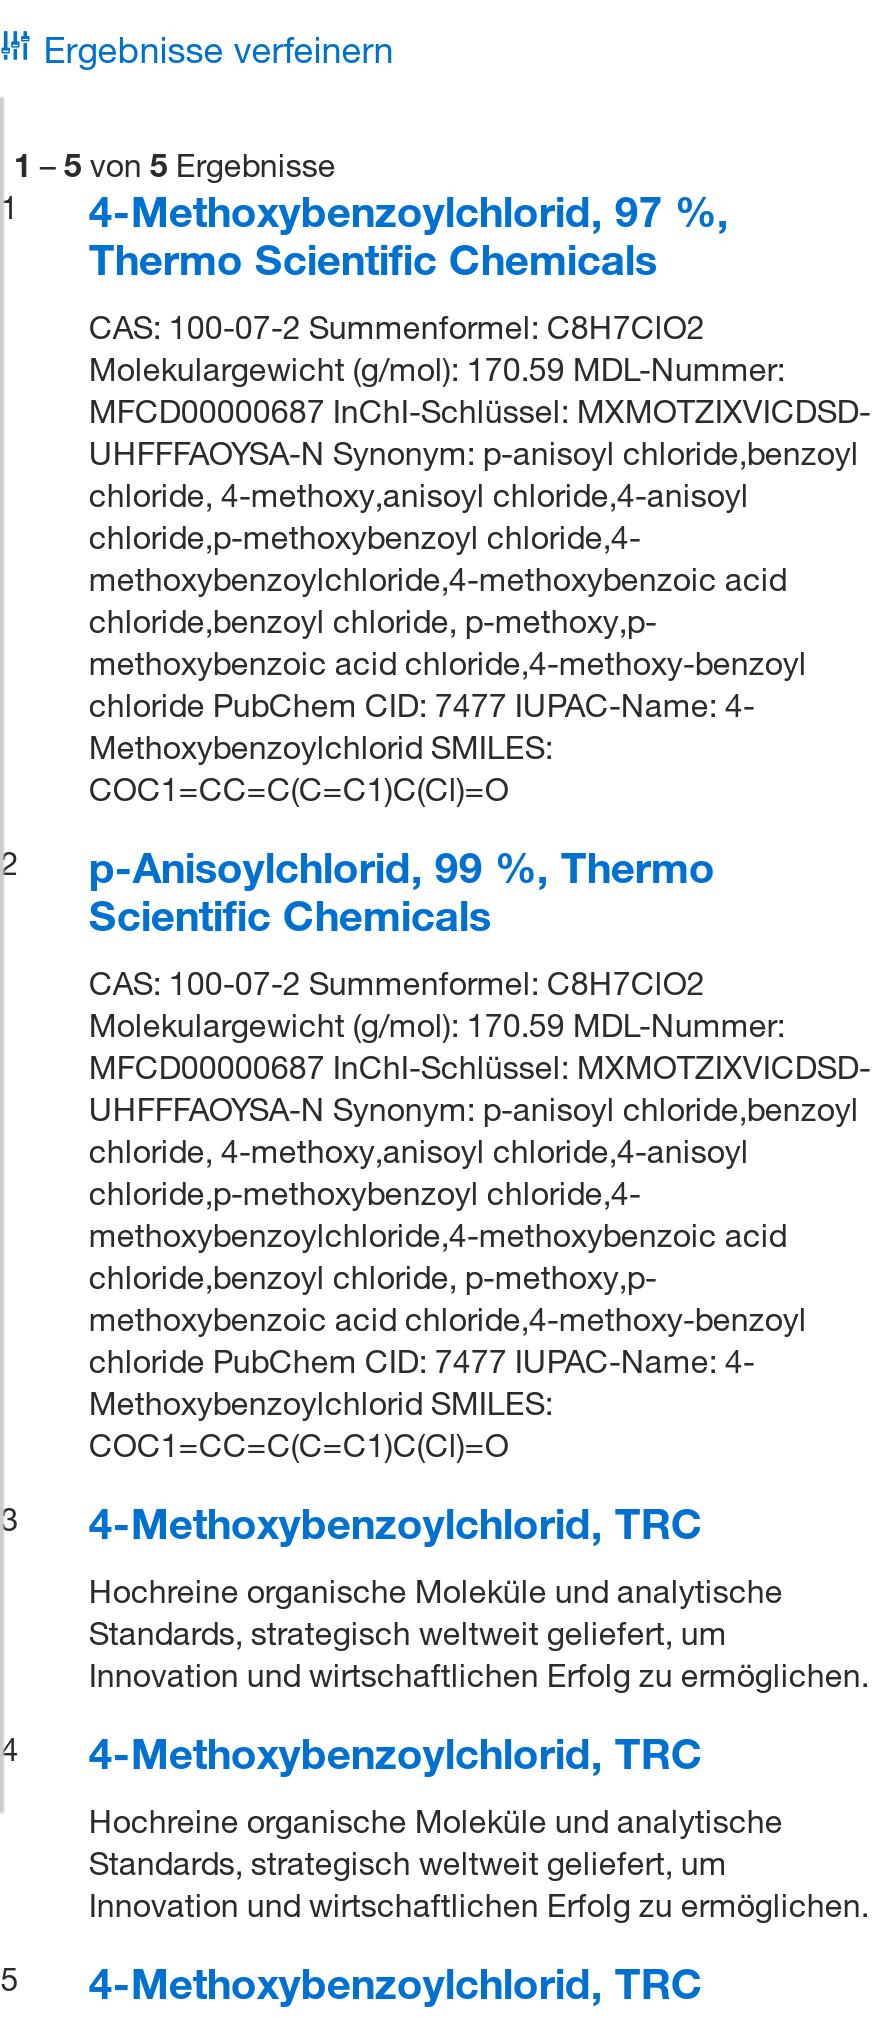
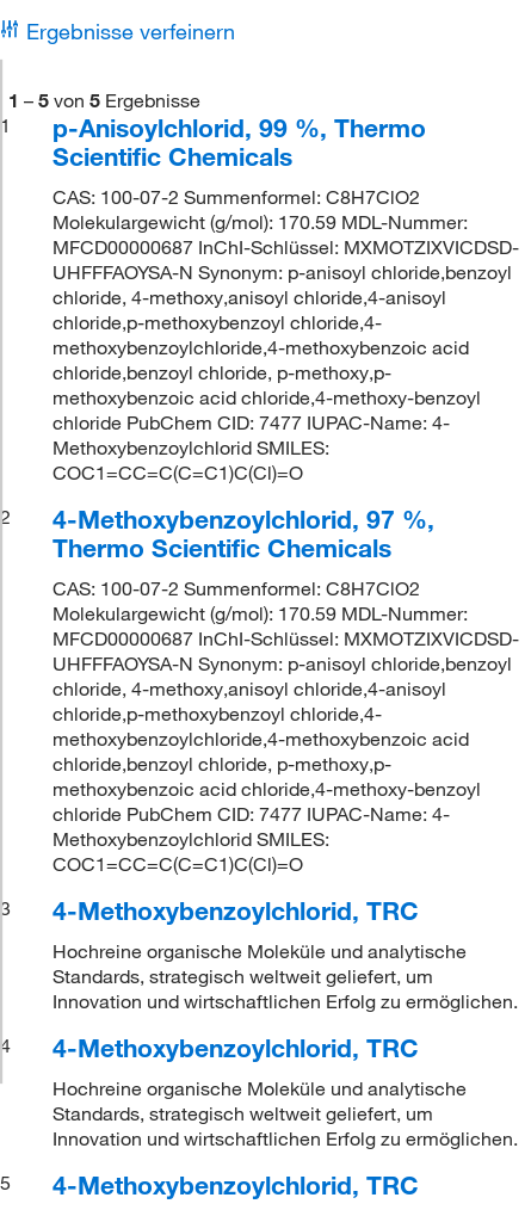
moved [89,184,729,284] -> [53,503,435,563]: 4-Methoxybenzoylchlorid, 97 %, | Thermo Scientific Chemicals
moved [89,840,715,940] -> [53,112,426,171]: p-Anisoylchlorid, 99 %, Thermo | Scientific Chemicals

